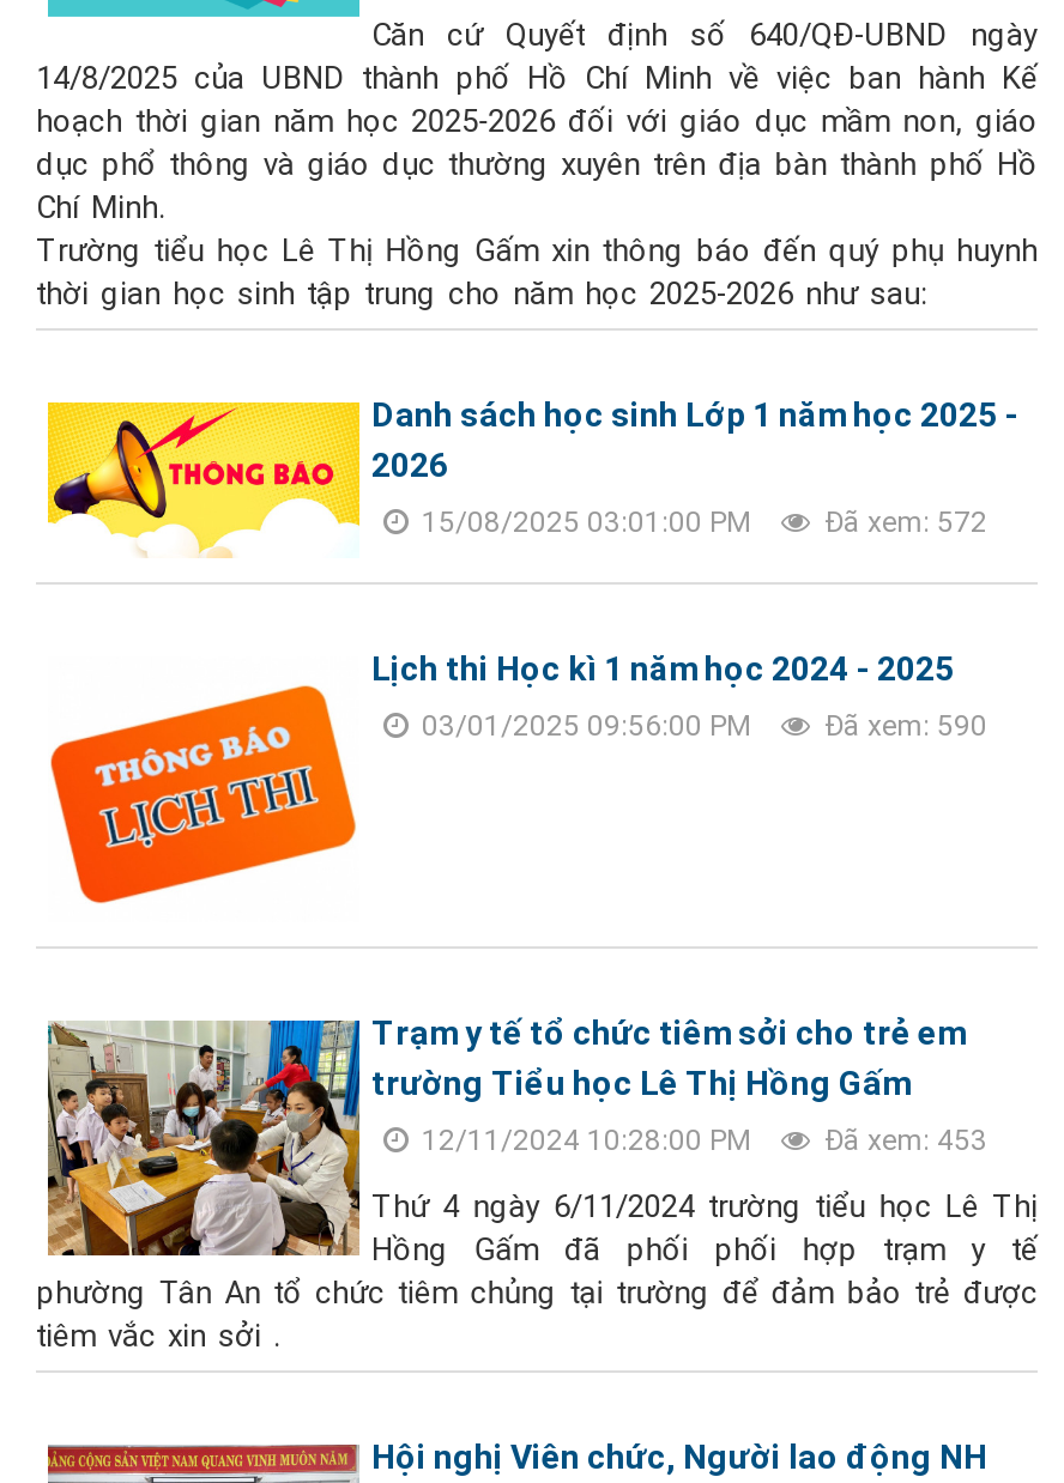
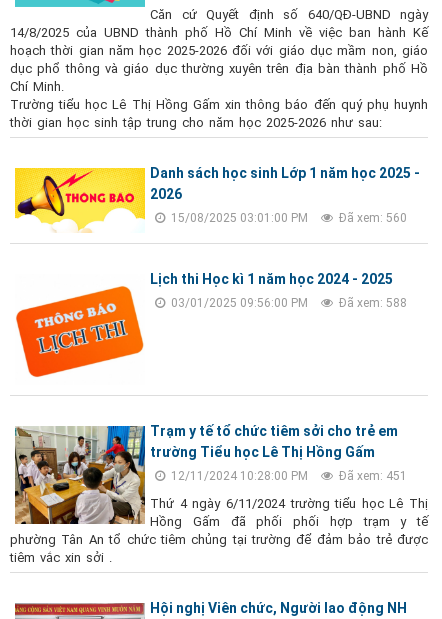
[415,506,987,539] 15/08/2025 03:01:00 PM Đã xem: 572 -> [168,211,407,225] 15/08/2025 03:01:00 PM Đã xem: 560
[415,709,987,743] 03/01/2025 09:56:00 PM Đã xem: 590 -> [168,296,407,310] 03/01/2025 09:56:00 PM Đã xem: 588
[415,1125,987,1158] 12/11/2024 10:28:00 PM Đã xem: 453 -> [168,469,407,483] 12/11/2024 10:28:00 PM Đã xem: 451

